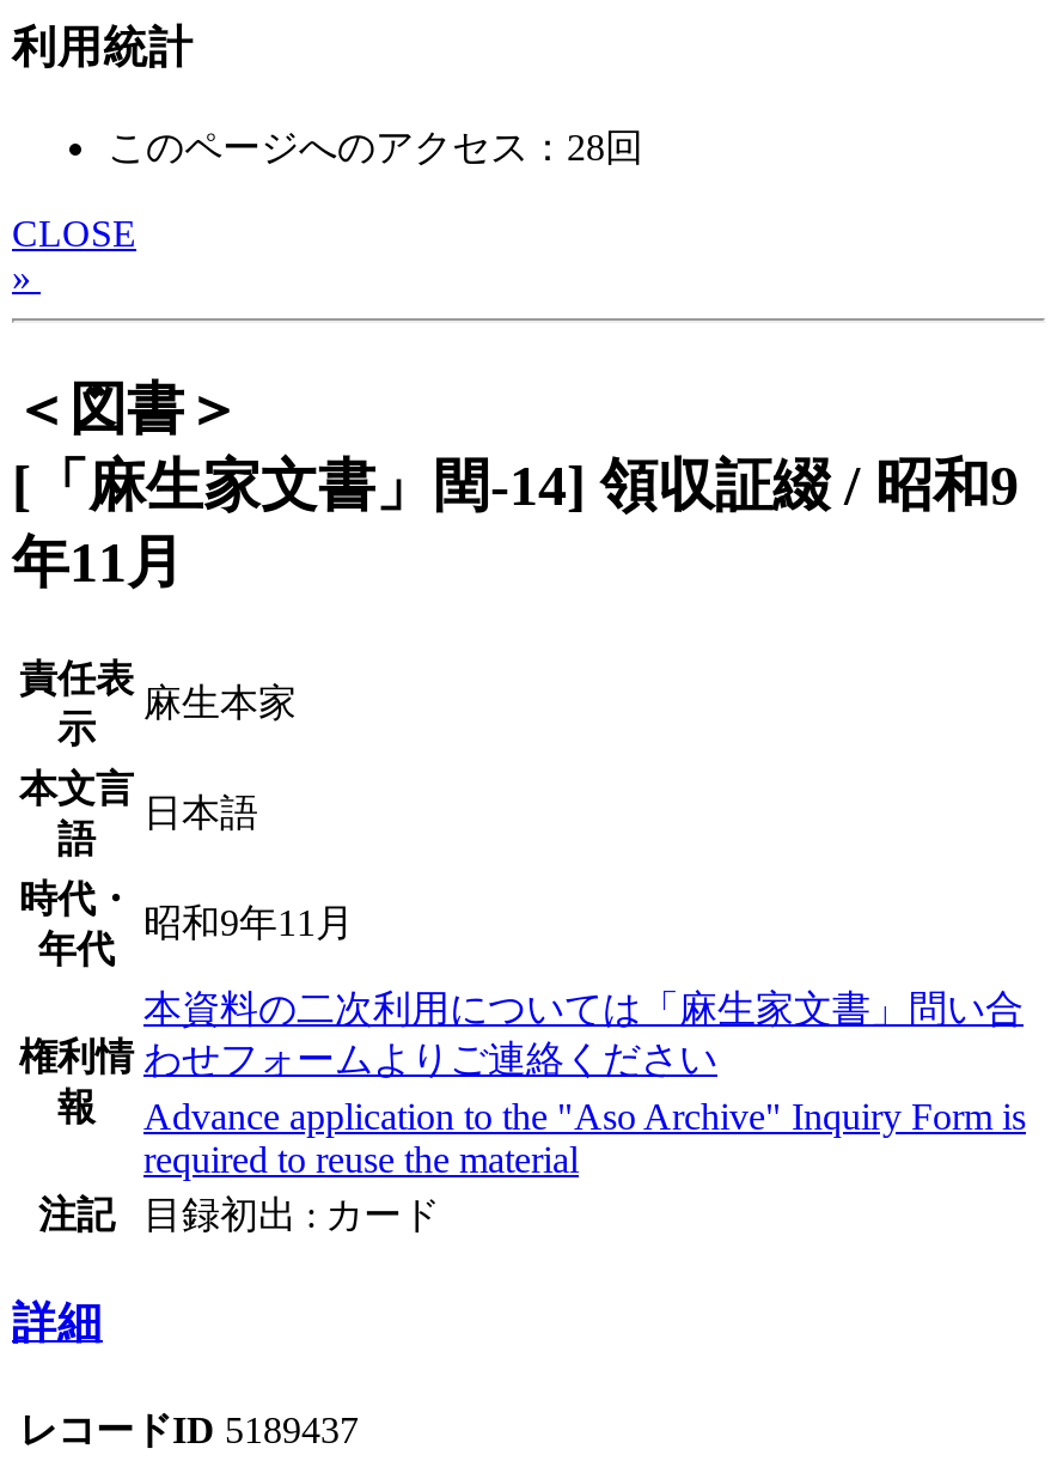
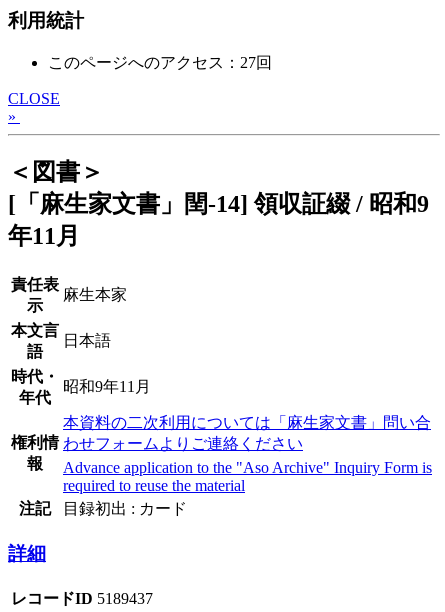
[108,126,643,167] このページへのアクセス：28回 -> [48,54,272,71] このページへのアクセス：27回

